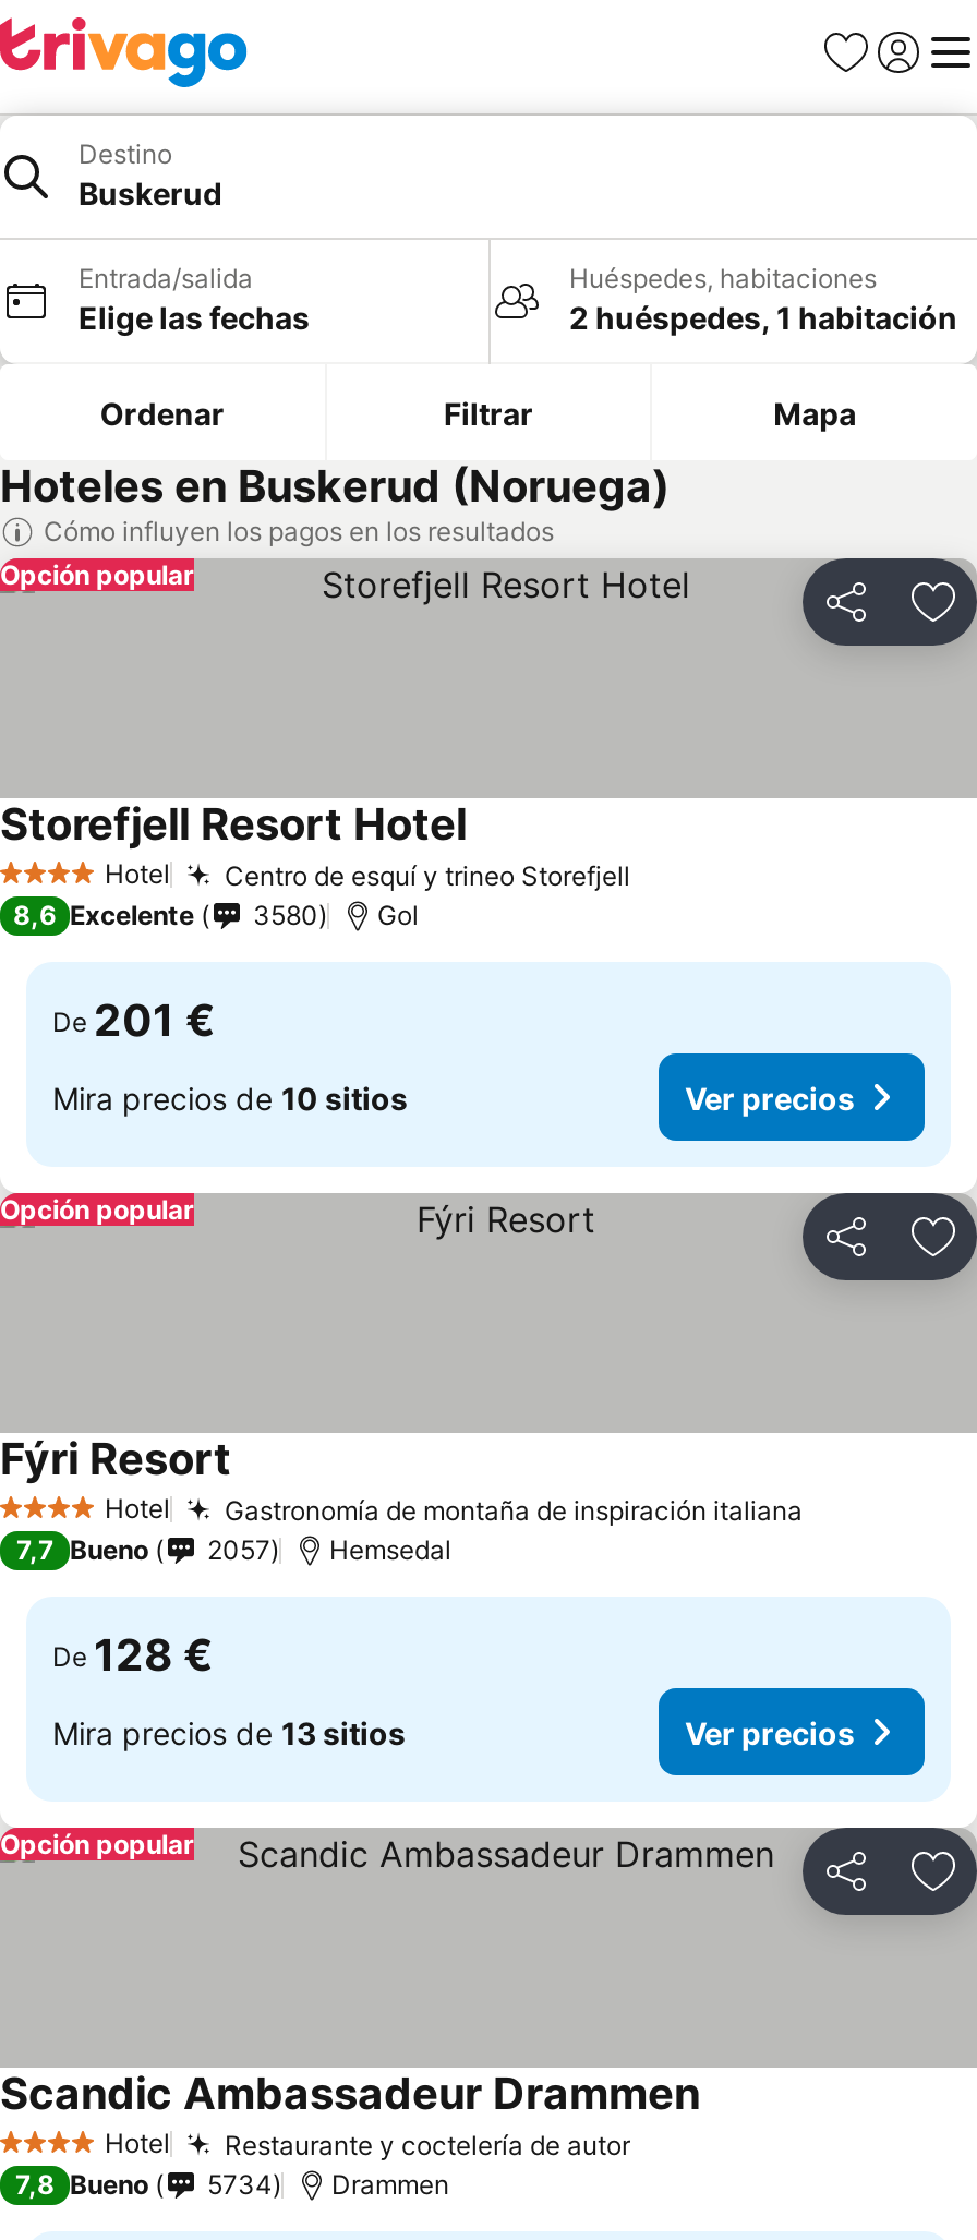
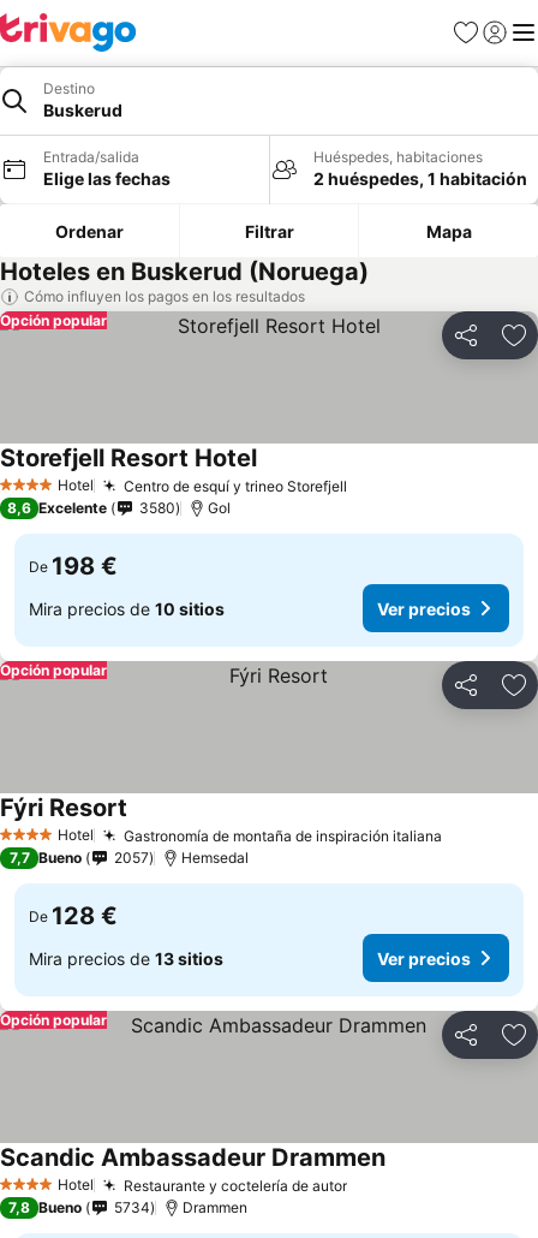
[52,995,216,1047] De 201 € -> [29,552,118,581] De 198 €

